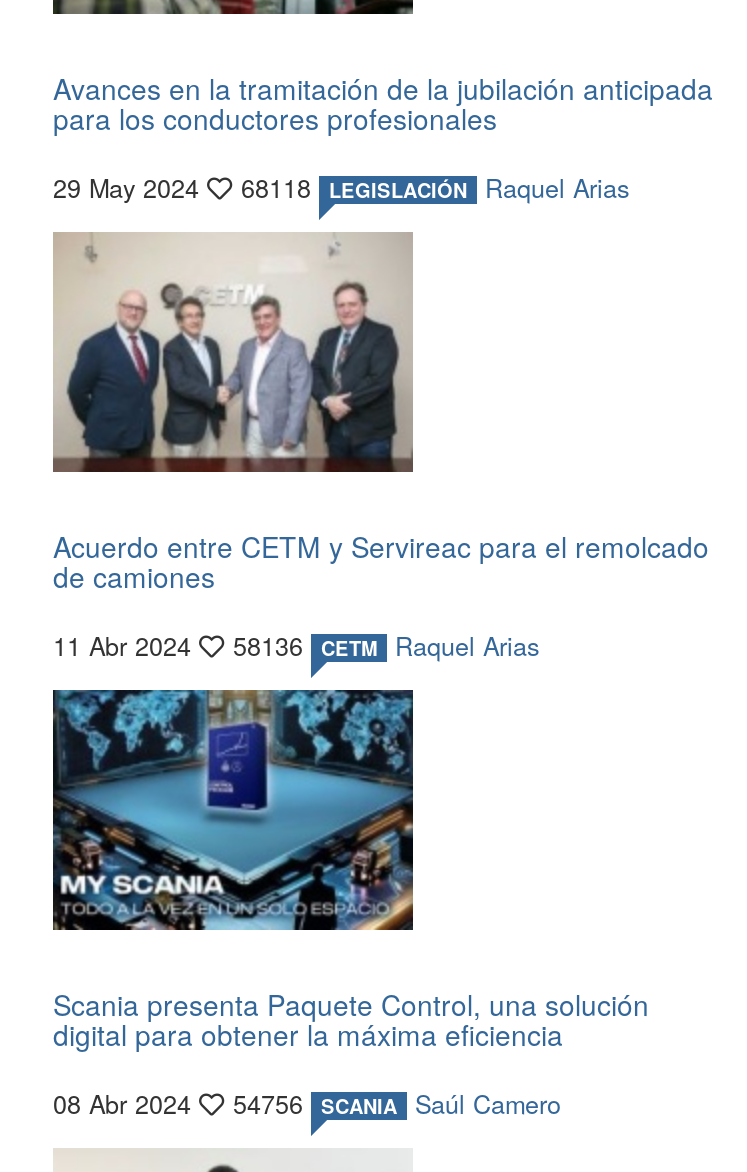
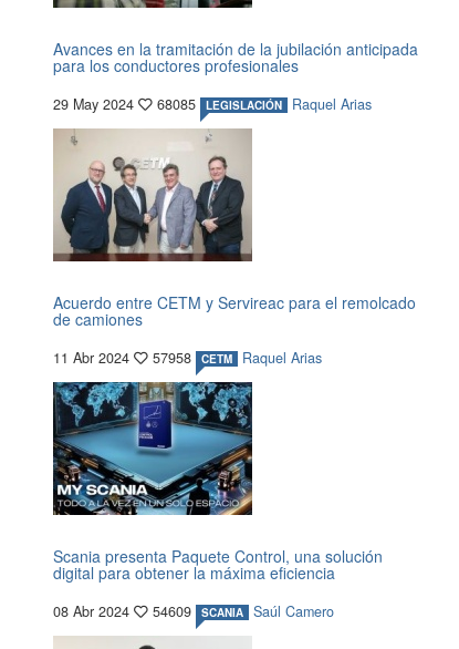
[53,170,629,206] 29 May 2024 68118 LEGISLACIÓN Raquel Arias -> [53,94,372,114] 29 May 2024 68085 LEGISLACIÓN Raquel Arias
[53,628,539,664] 11 Abr 2024 58136 CETM Raquel Arias -> [53,348,322,368] 11 Abr 2024 57958 CETM Raquel Arias
[53,1086,561,1122] 08 Abr 2024 54756 SCANIA Saúl Camero -> [53,601,334,621] 08 Abr 2024 54609 SCANIA Saúl Camero

